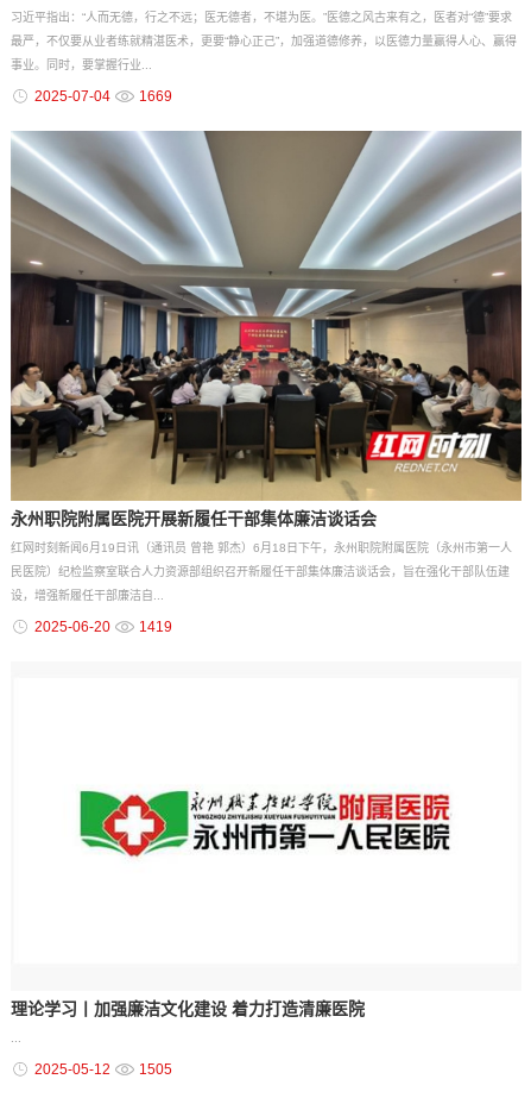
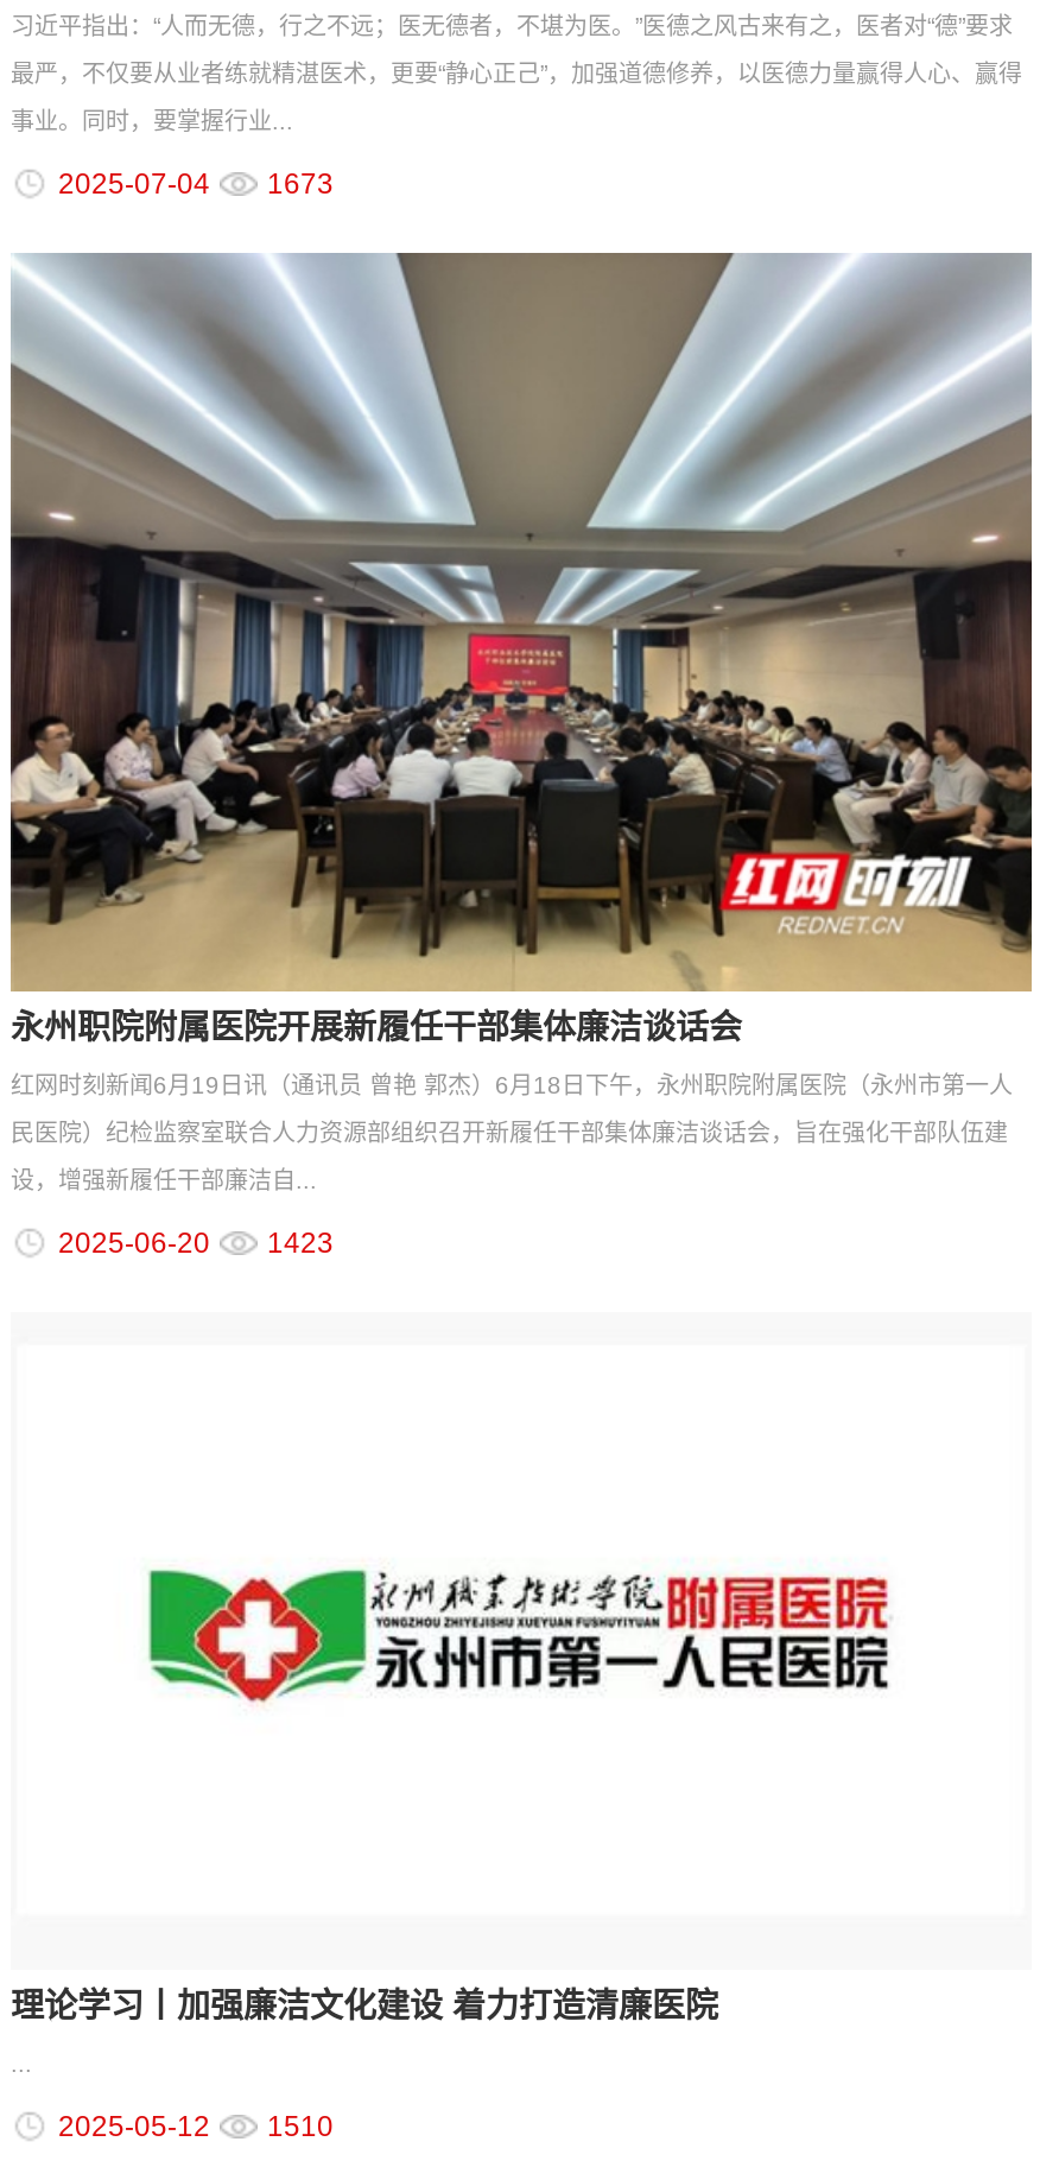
[34,88,172,104] 2025-07-04 1669 -> [58,167,334,200] 2025-07-04 1673
[34,619,172,635] 2025-06-20 1419 -> [58,1227,334,1260] 2025-06-20 1423
[34,1061,172,1078] 2025-05-12 1505 -> [58,2110,334,2143] 2025-05-12 1510

